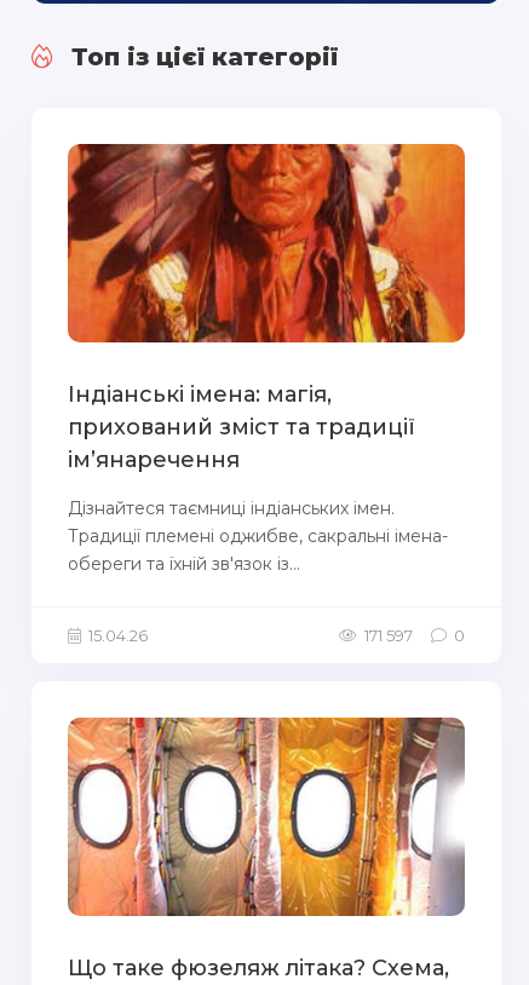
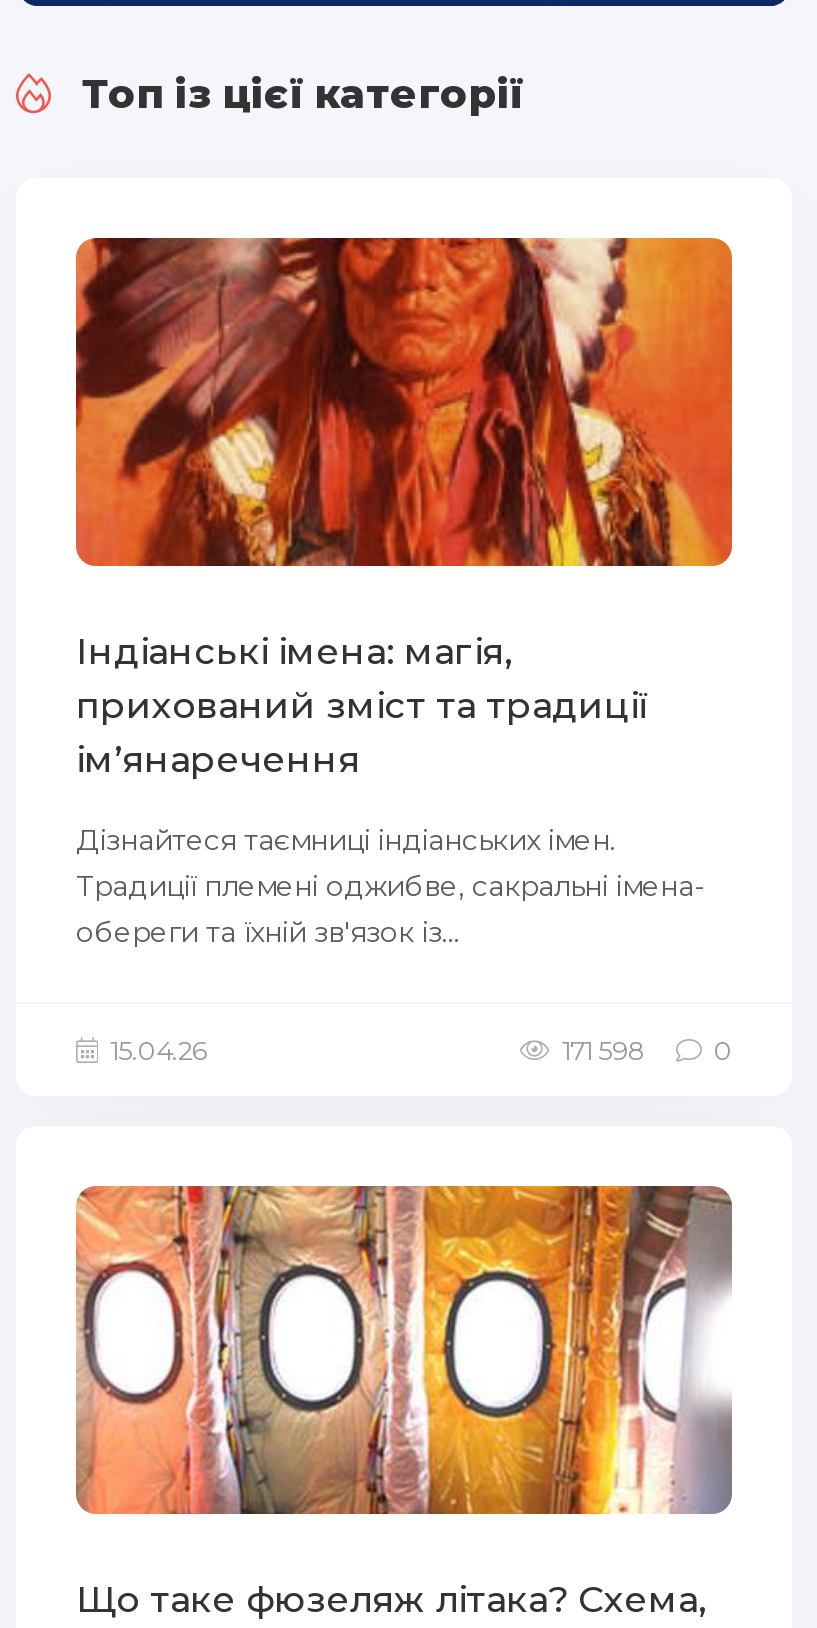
[364,626,413,645] 171 597 -> [562,1035,646,1067] 171 598

